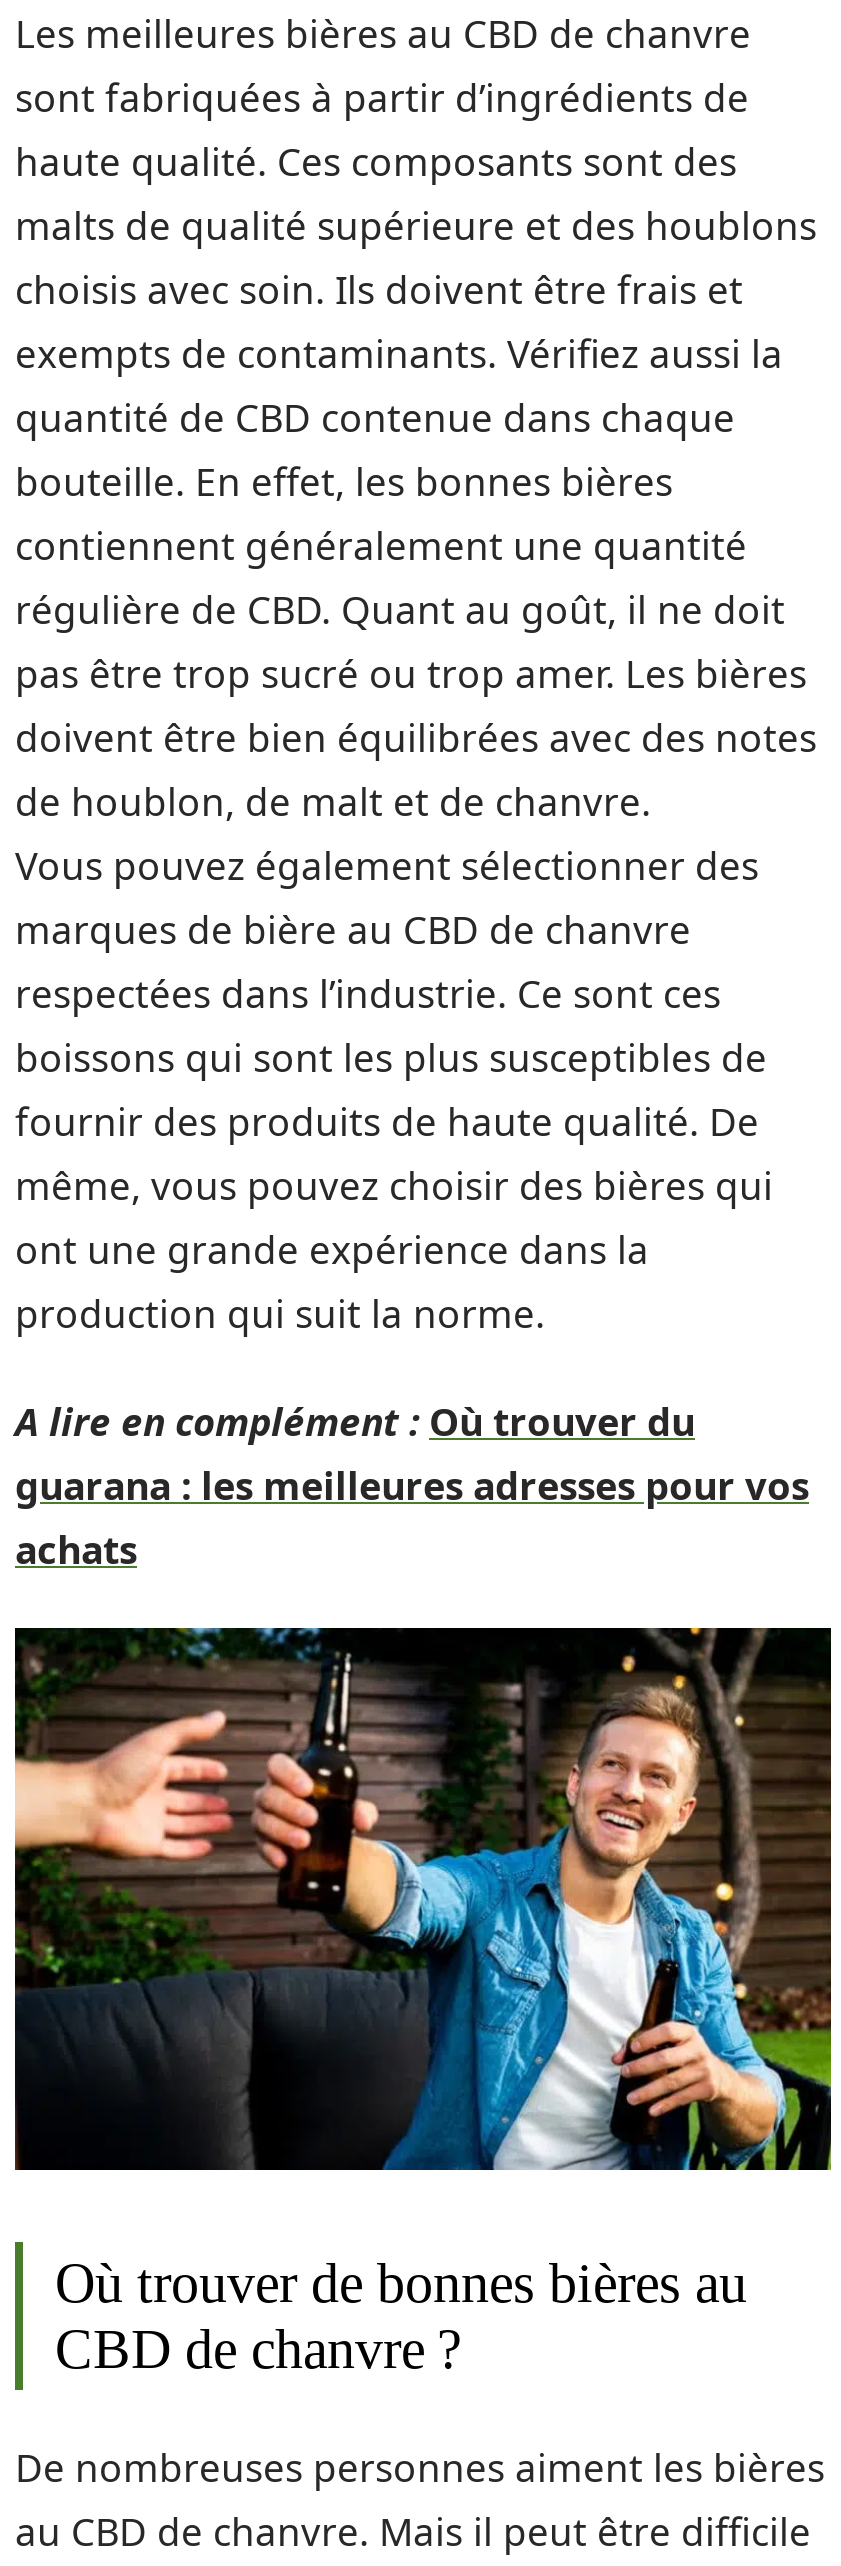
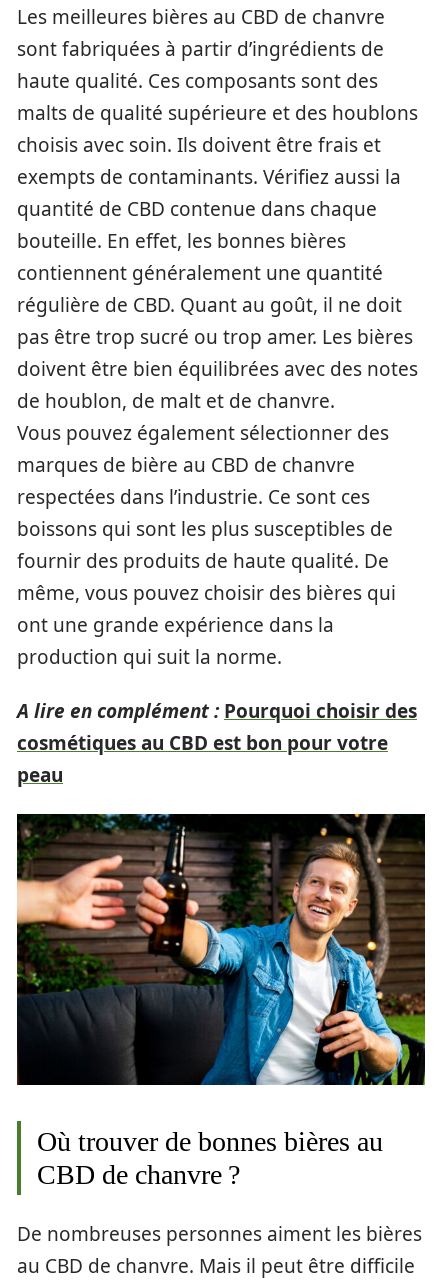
[15,1396,809,1576] A lire en complément : Où trouver du | guarana : les meilleures adresses pour vos | achats -> [17,698,417,788] A lire en complément : Pourquoi choisir des | cosmétiques au CBD est bon pour votre | peau

